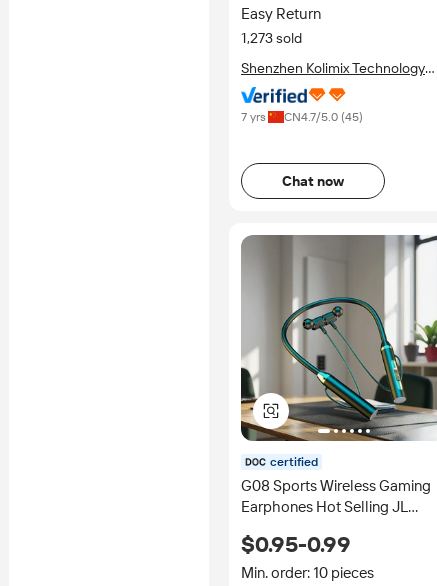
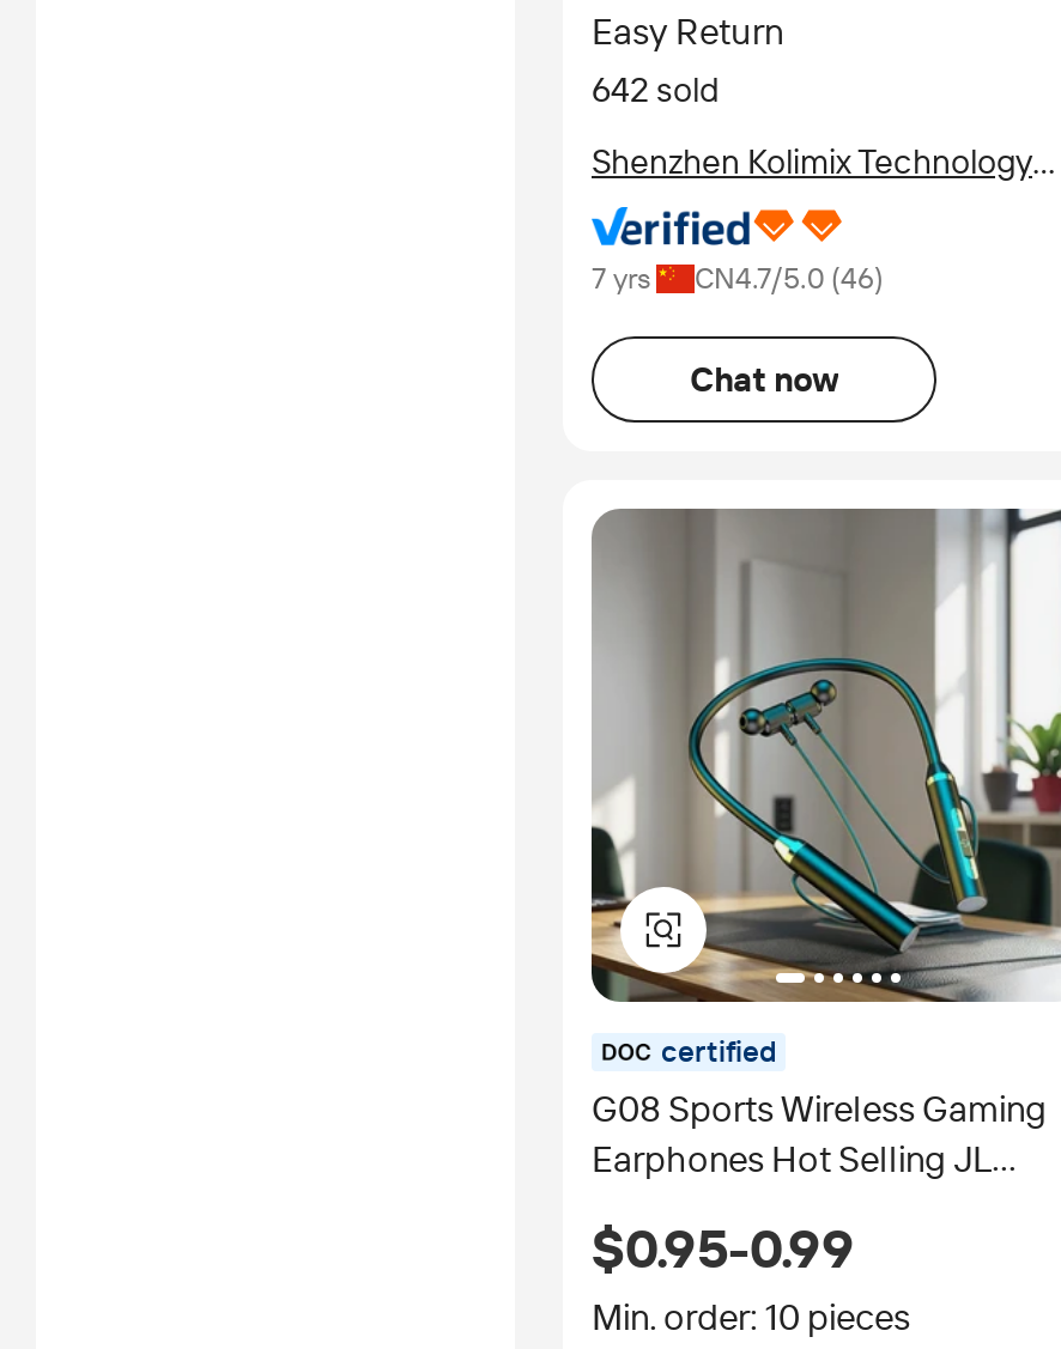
[241,30,302,46] 1,273 sold -> [592,71,719,109] 642 sold
[241,110,363,124] 7 yrs CN4.7/5.0 (45) -> [592,262,884,296] 7 yrs CN4.7/5.0 (46)

